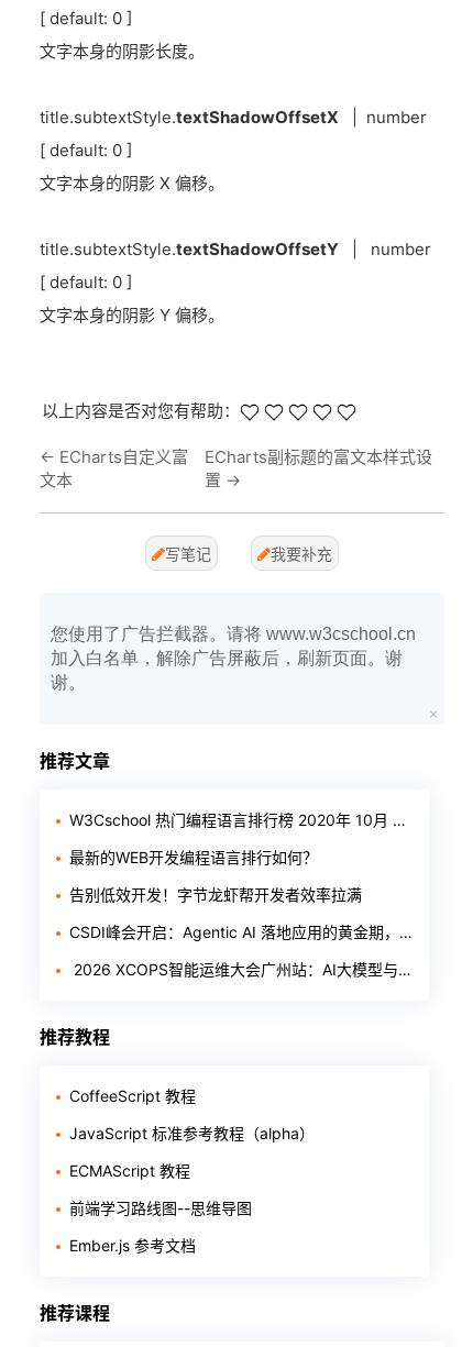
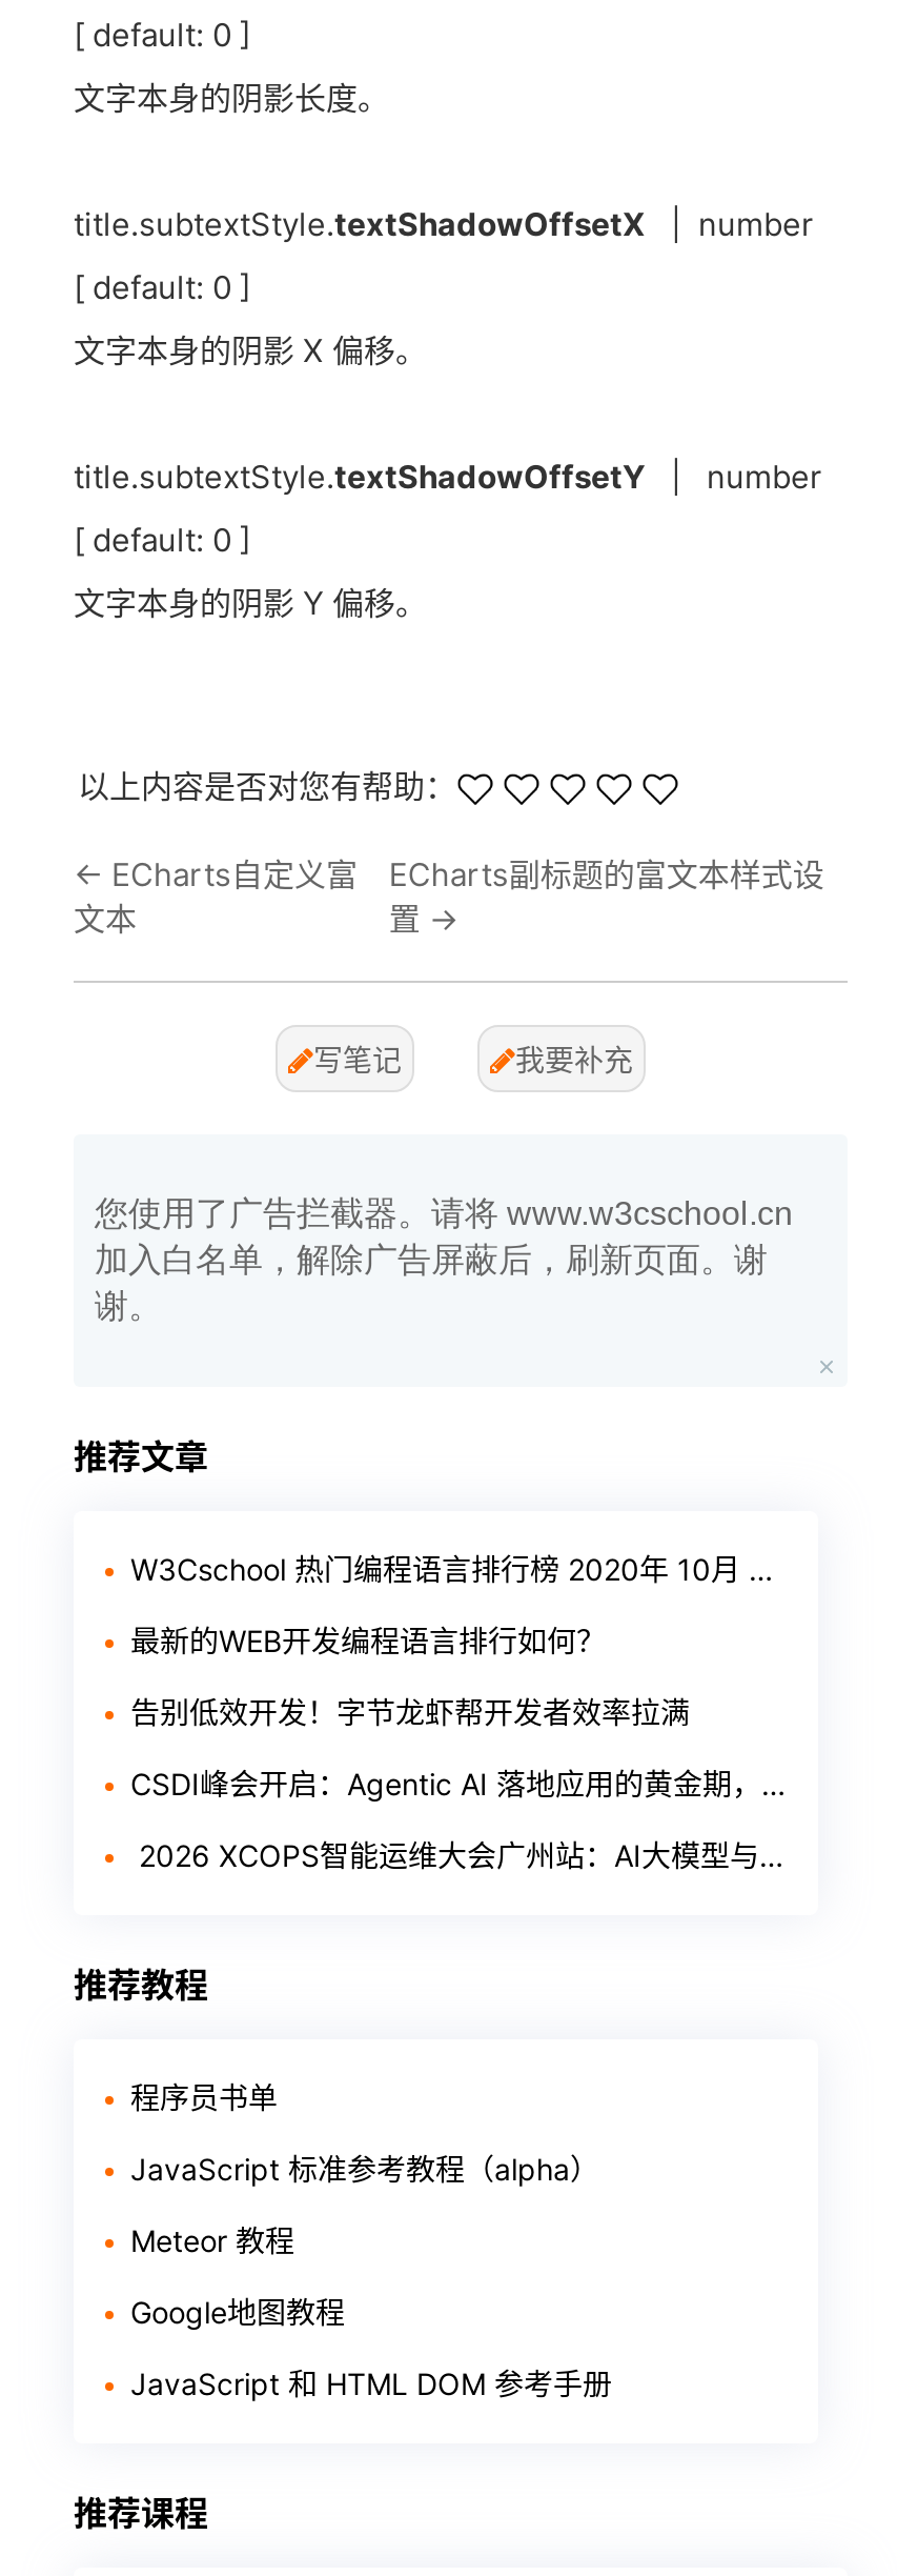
[69,1086,196,1105] CoffeeScript 教程 -> [130,2079,278,2115] 程序员书单
[69,1161,190,1180] ECMAScript 教程 -> [130,2222,294,2258] Meteor 教程
[69,1199,252,1217] 前端学习路线图--思维导图 -> [130,2294,345,2330] Google地图教程
[69,1236,196,1255] Ember.js 参考文档 -> [130,2366,612,2401] JavaScript 和 HTML DOM 参考手册

